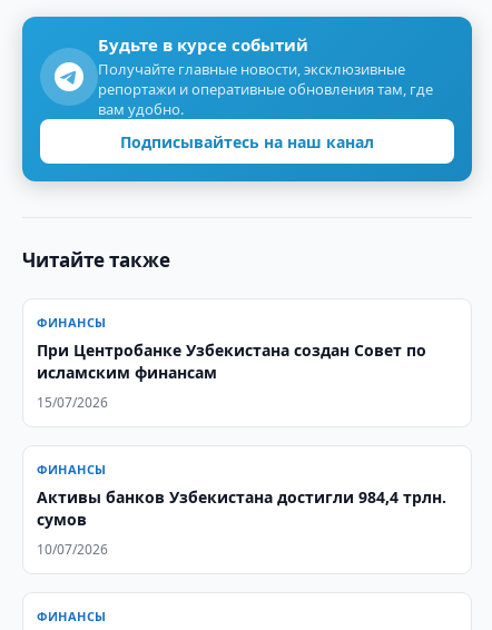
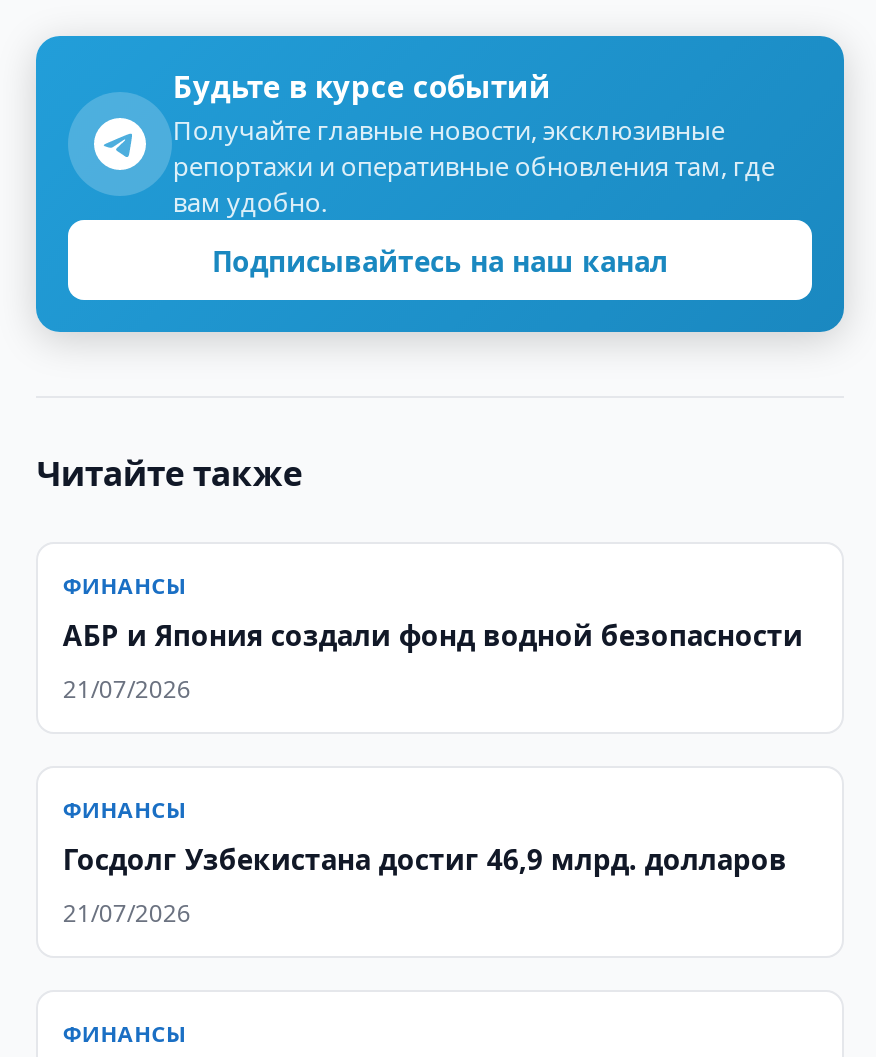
[37,339,427,383] При Центробанке Узбекистана создан Совет по | исламским финансам -> [63,616,803,654] АБР и Япония создали фонд водной безопасности
[37,393,108,412] 15/07/2026 -> [63,672,191,706] 21/07/2026
[37,486,447,530] Активы банков Узбекистана достигли 984,4 трлн. | сумов -> [63,840,787,878] Госдолг Узбекистана достиг 46,9 млрд. долларов
[37,540,108,559] 10/07/2026 -> [63,896,191,930] 21/07/2026

